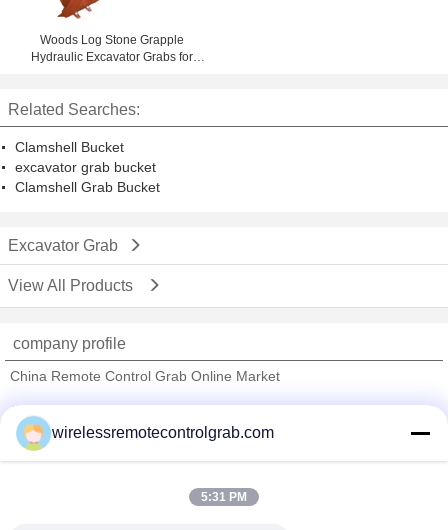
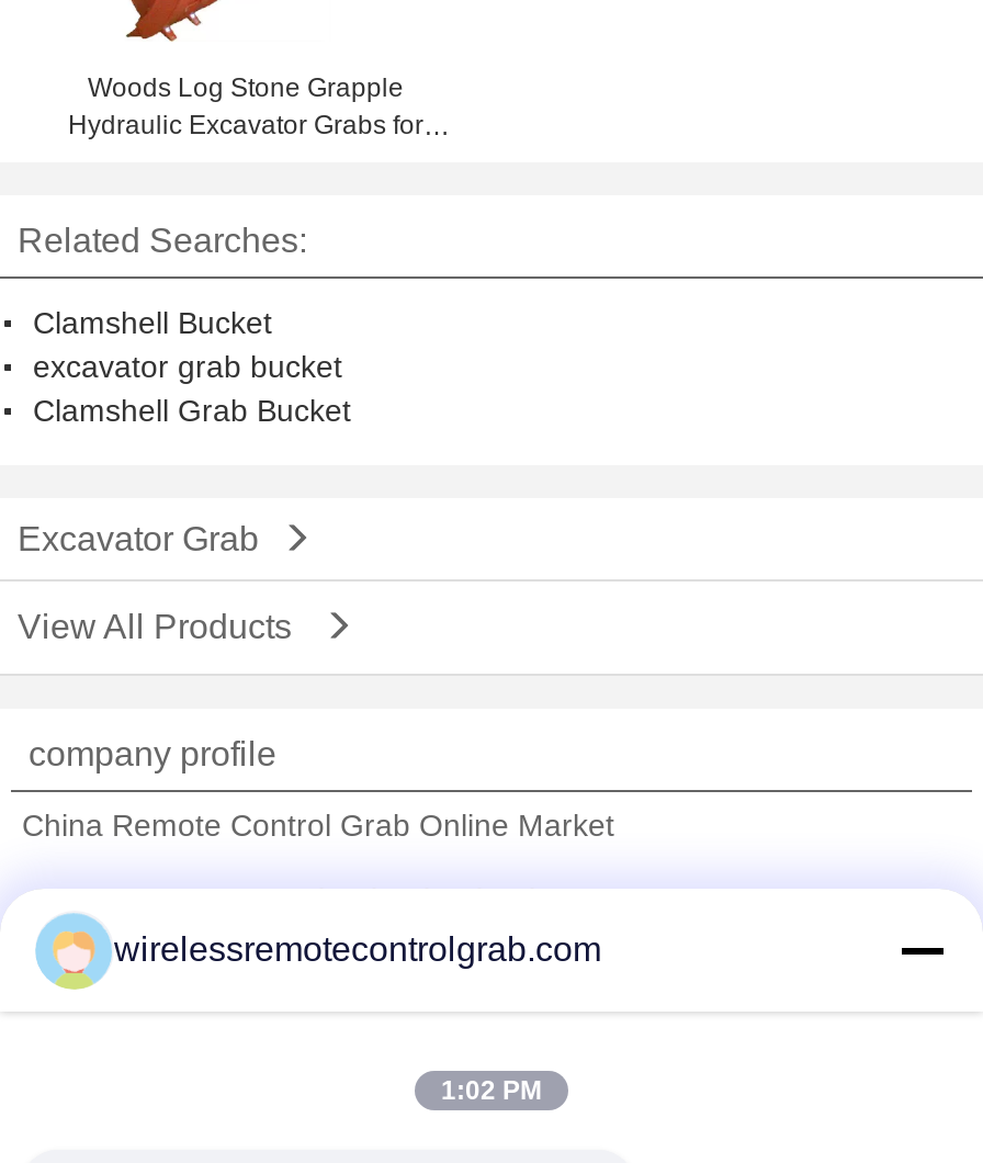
[201,490,247,504] 5:31 PM -> [441,1075,542,1106] 1:02 PM

